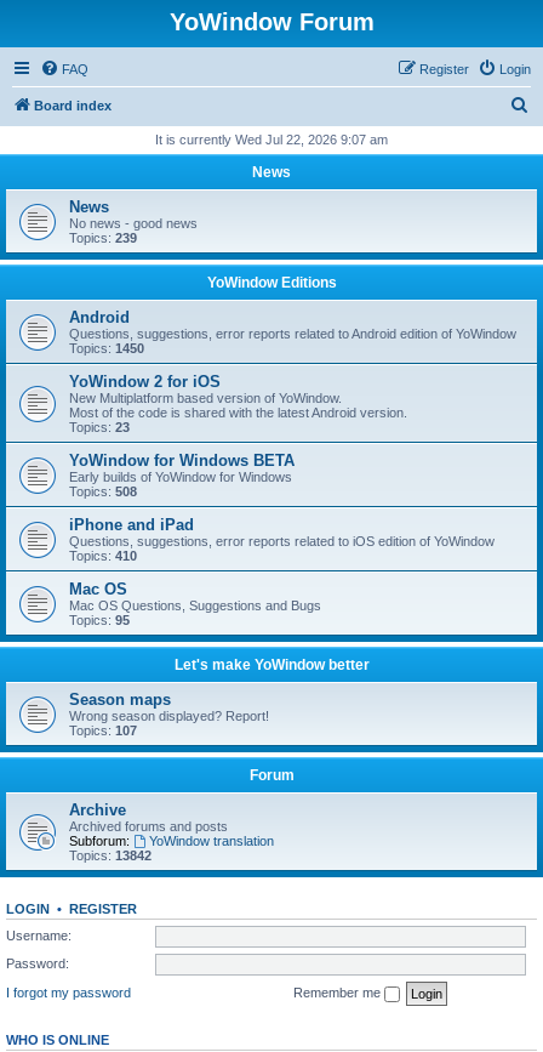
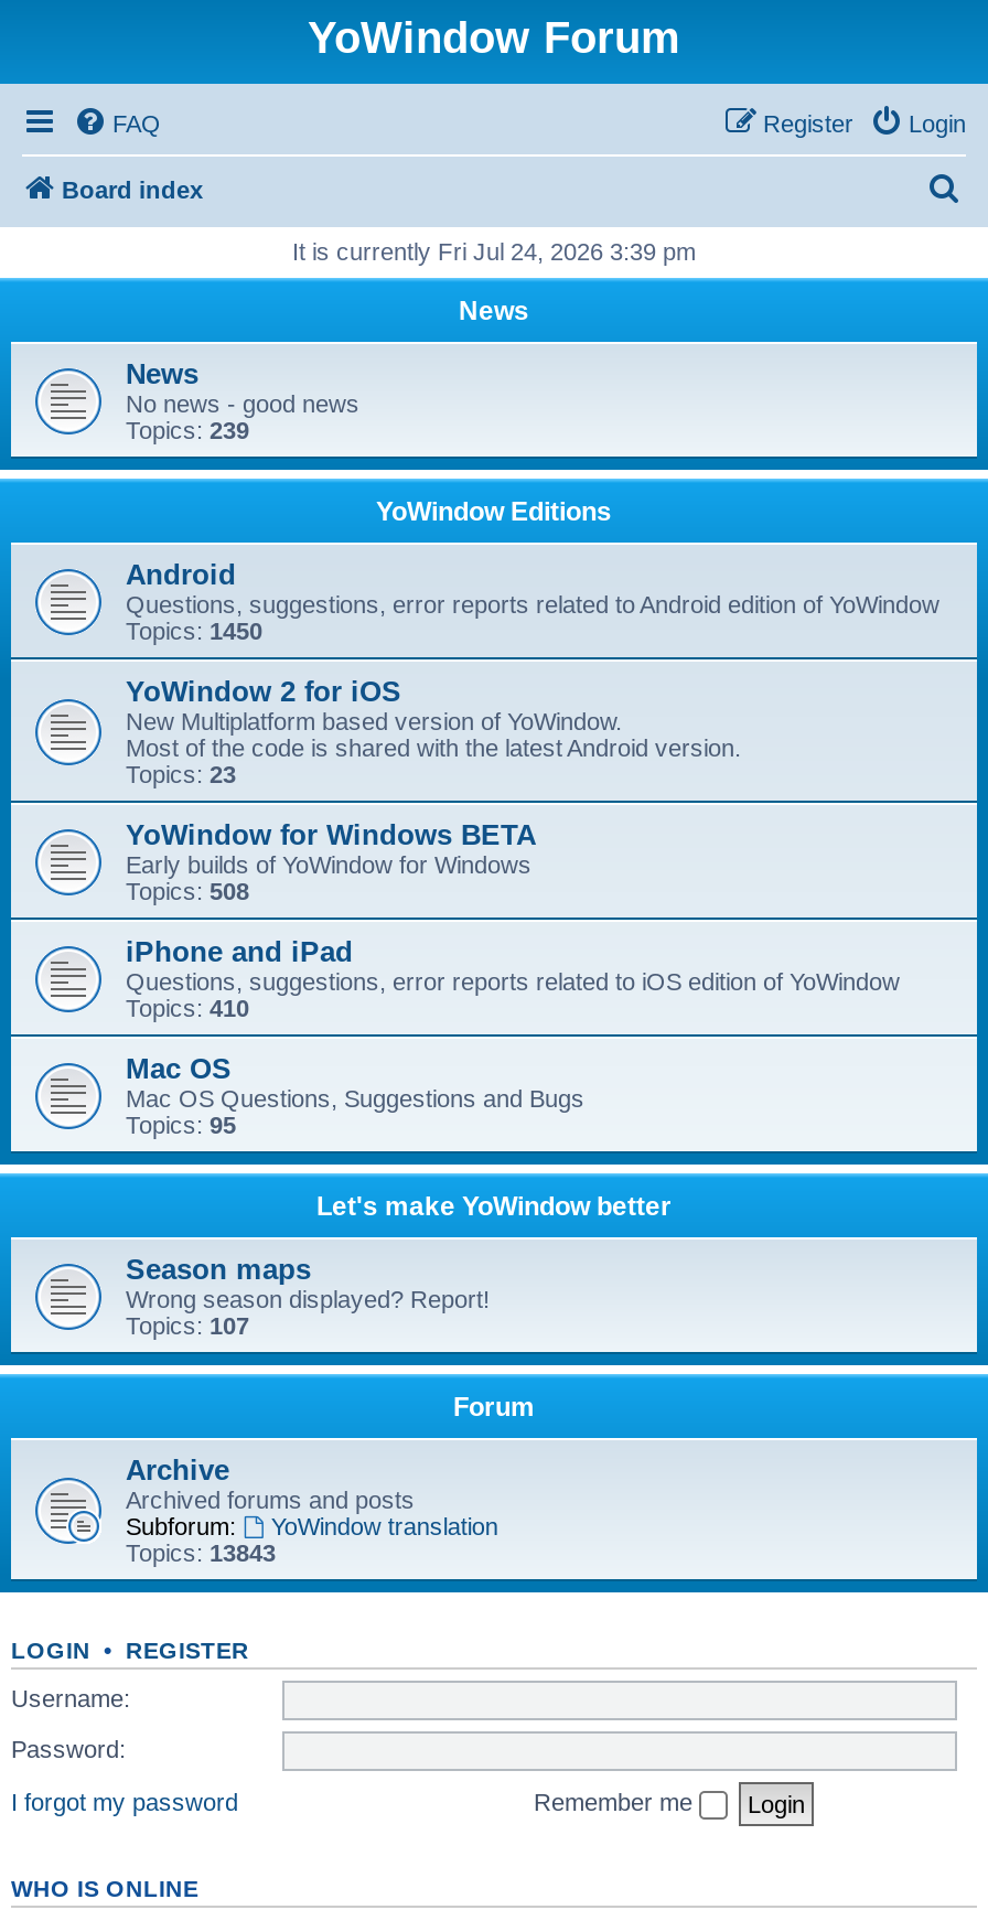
[155,132,388,147] It is currently Wed Jul 22, 2026 9:07 am -> [292,238,696,265] It is currently Fri Jul 24, 2026 3:39 pm
[69,848,152,863] Topics: 13842 -> [126,1539,276,1566] Topics: 13843

